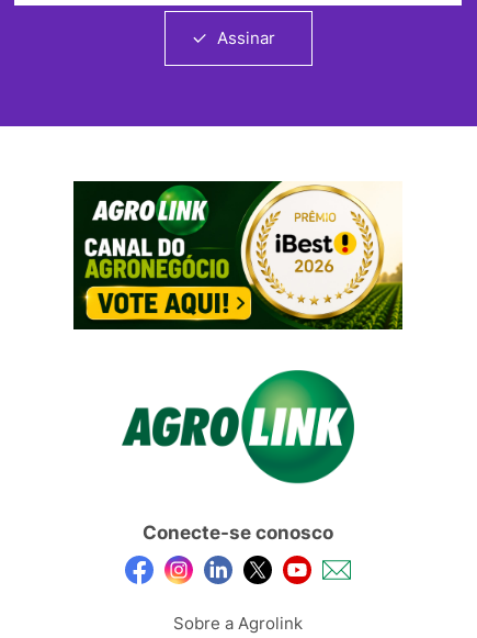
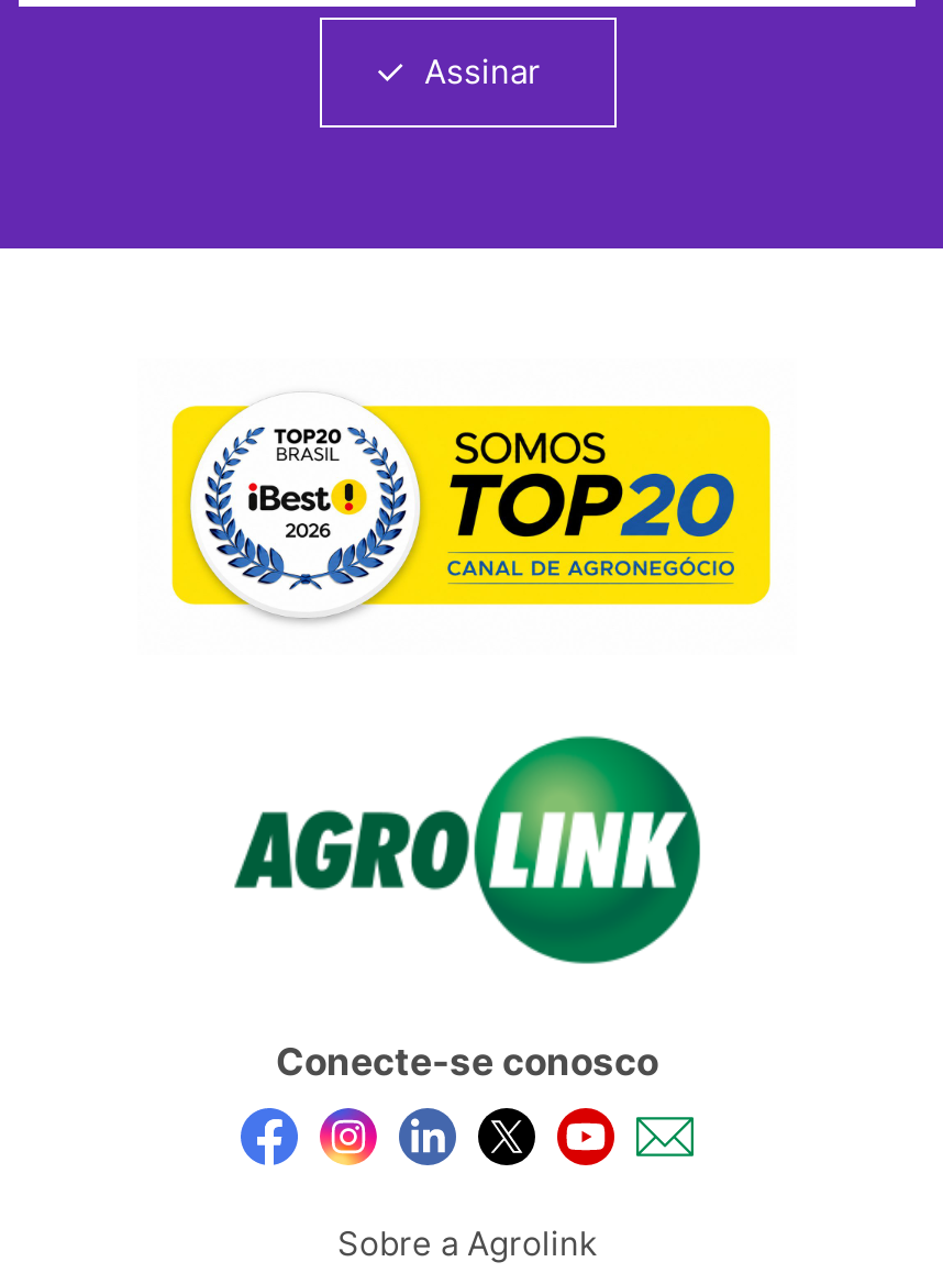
[72,180,404,331] [image] -> [137,358,797,655] [image]

